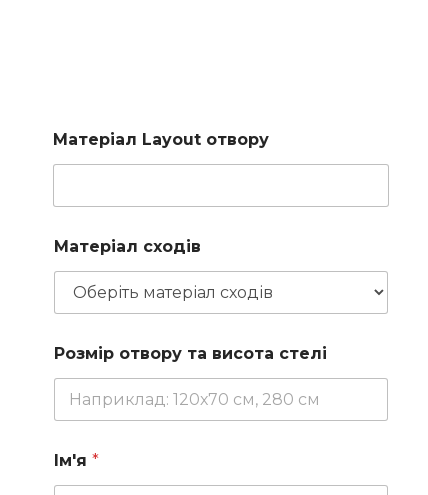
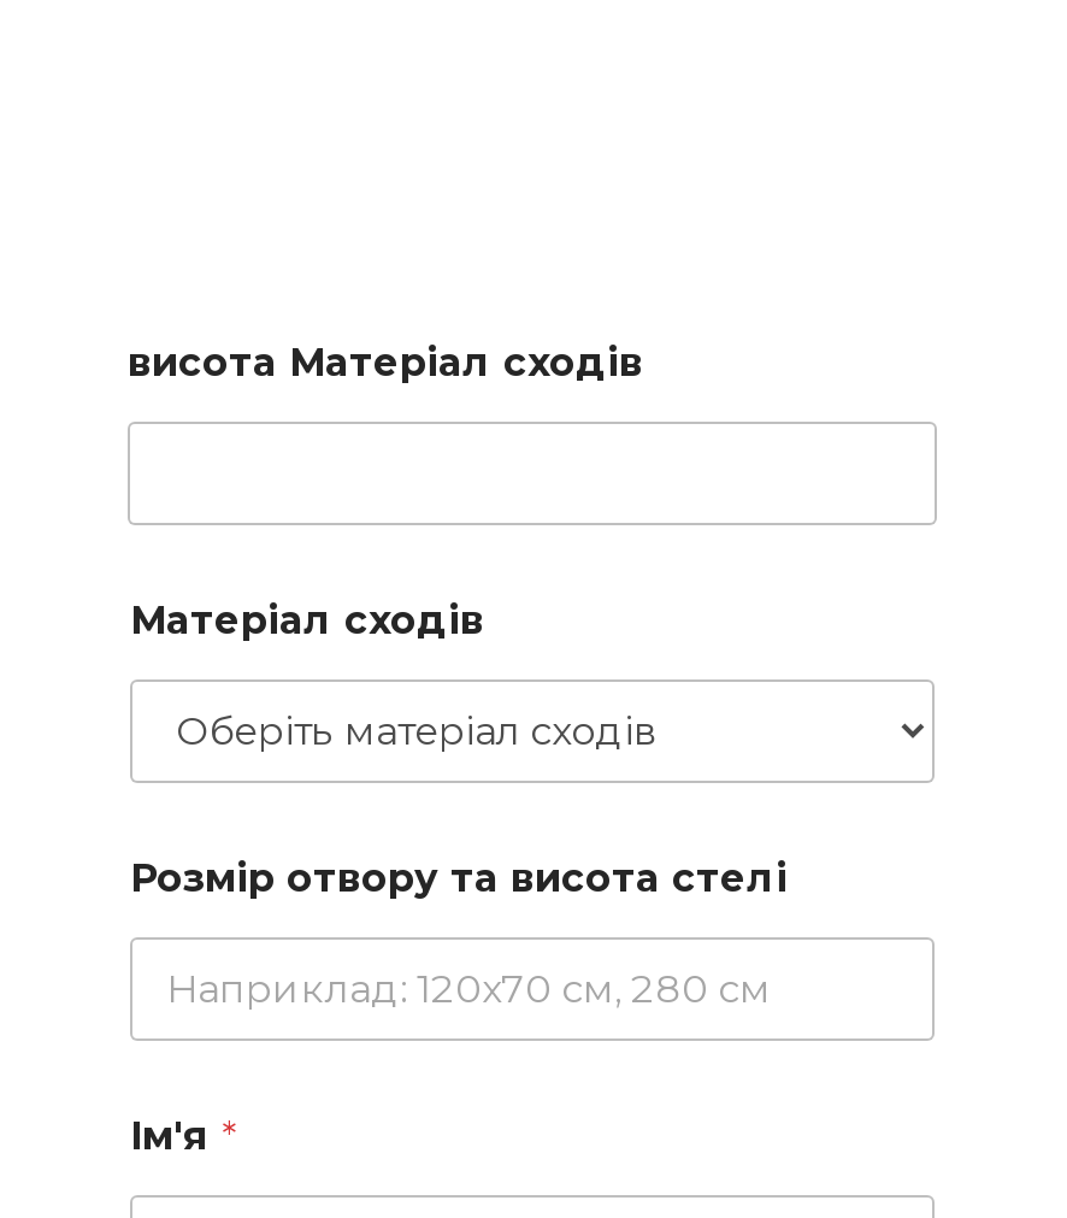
[53,130,269,149] Матеріал Layout отвору -> [128,340,643,386] висота Матеріал сходів

